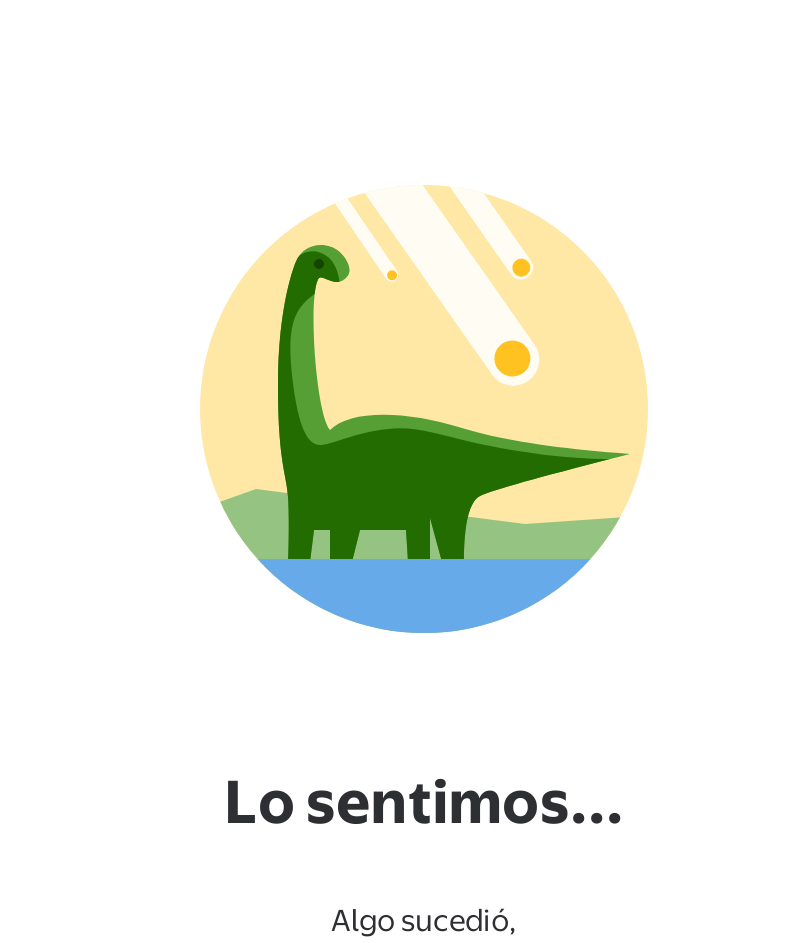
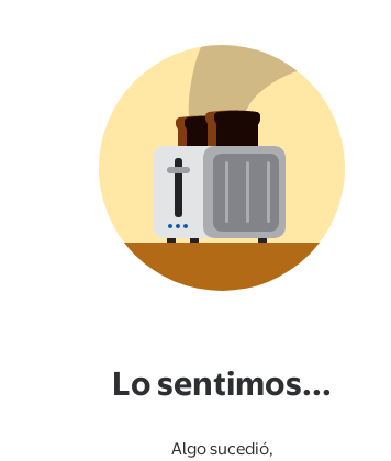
[220,187,628,635] [image] -> [111,45,332,292] [image]

